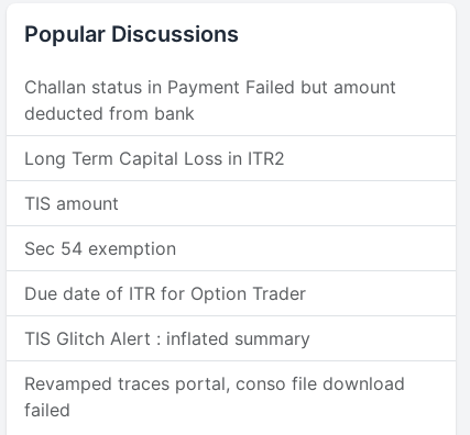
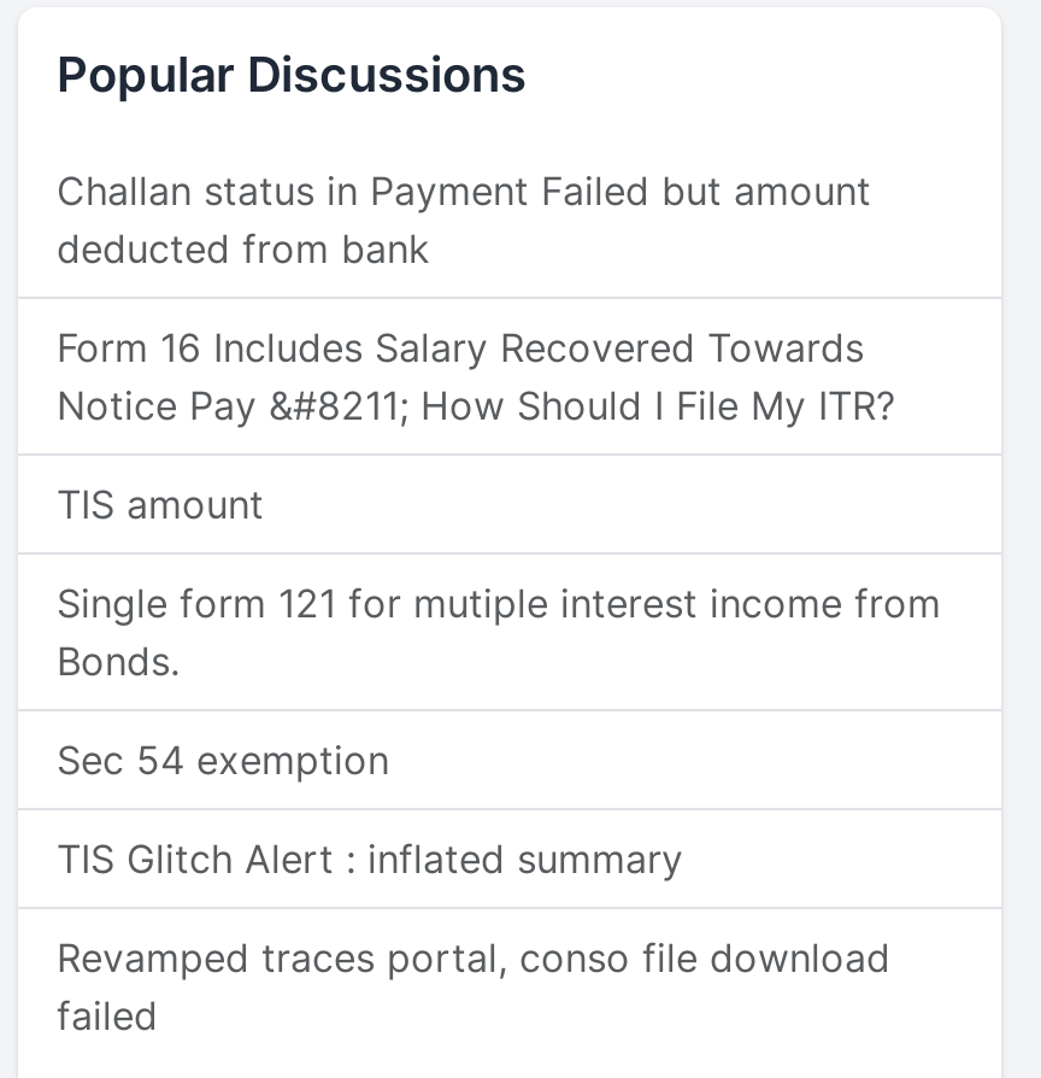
[24,147,285,169] Long Term Capital Loss in ITR2 -> [57,323,895,429] Form 16 Includes Salary Recovered Towards | Notice Pay &#8211; How Should I File My ITR?
none -> [57,579,941,685] Single form 121 for mutiple interest income from | Bonds.
moved [24,237,176,259] -> [57,736,389,784]: Sec 54 exemption
[24,282,306,304] Due date of ITR for Option Trader -> none

